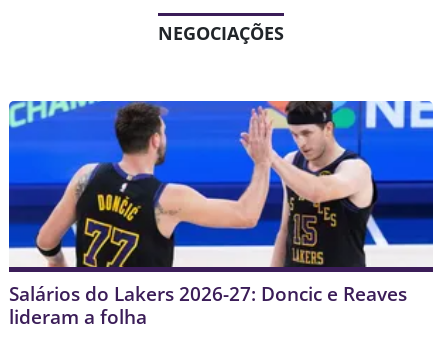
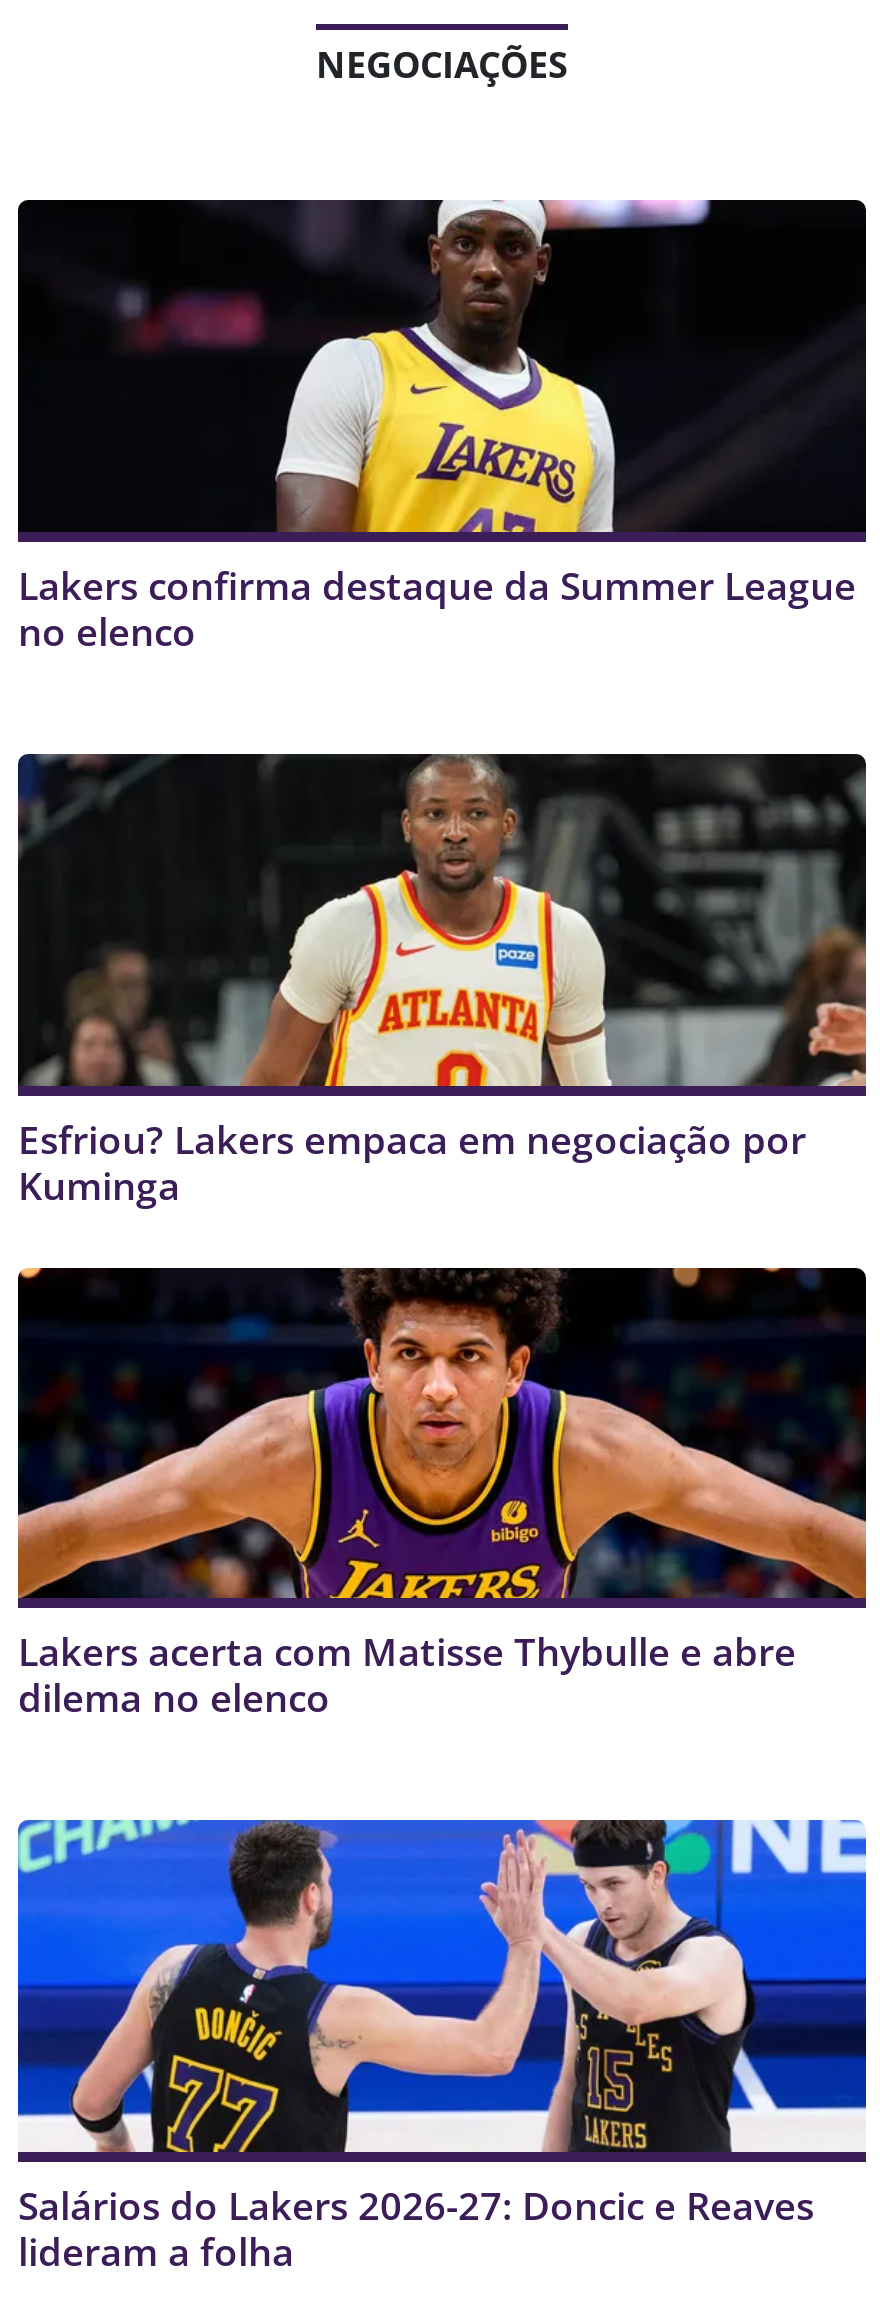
none -> [16,198,868,658] [image] | Lakers confirma destaque da Summer League | no elenco
none -> [16,752,868,1211] [image] | Esfriou? Lakers empaca em negociação por | Kuminga
none -> [16,1266,868,1724] [image] | Lakers acerta com Matisse Thybulle e abre | dilema no elenco

